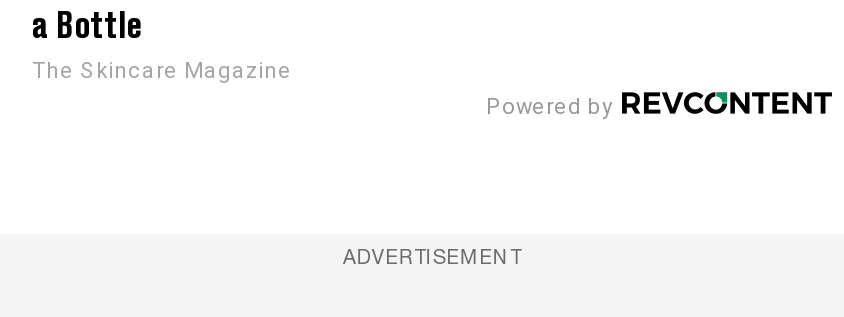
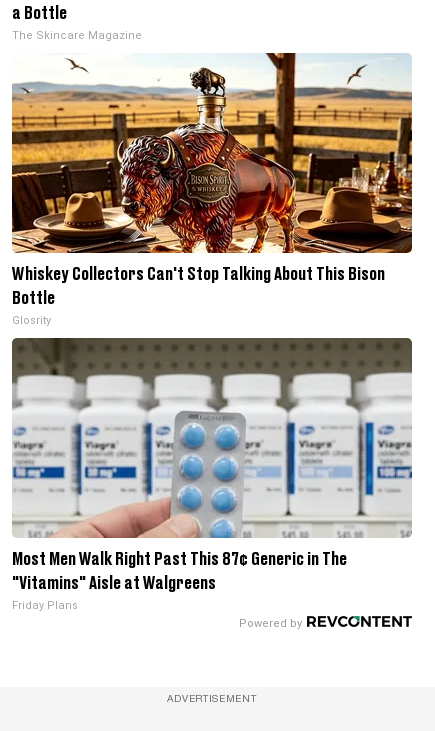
none -> [11,52,413,327] [image] | Whiskey Collectors Can't Stop Talking About This Bison | Bottle | Glosrity
none -> [11,337,413,612] [image] | Most Men Walk Right Past This 87¢ Generic in The | "Vitamins" Aisle at Walgreens | Friday Plans

